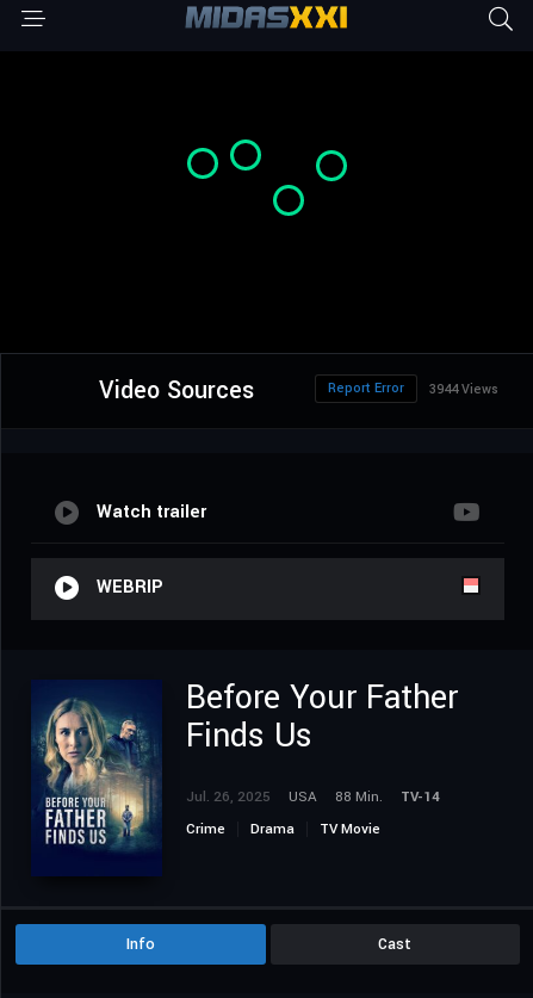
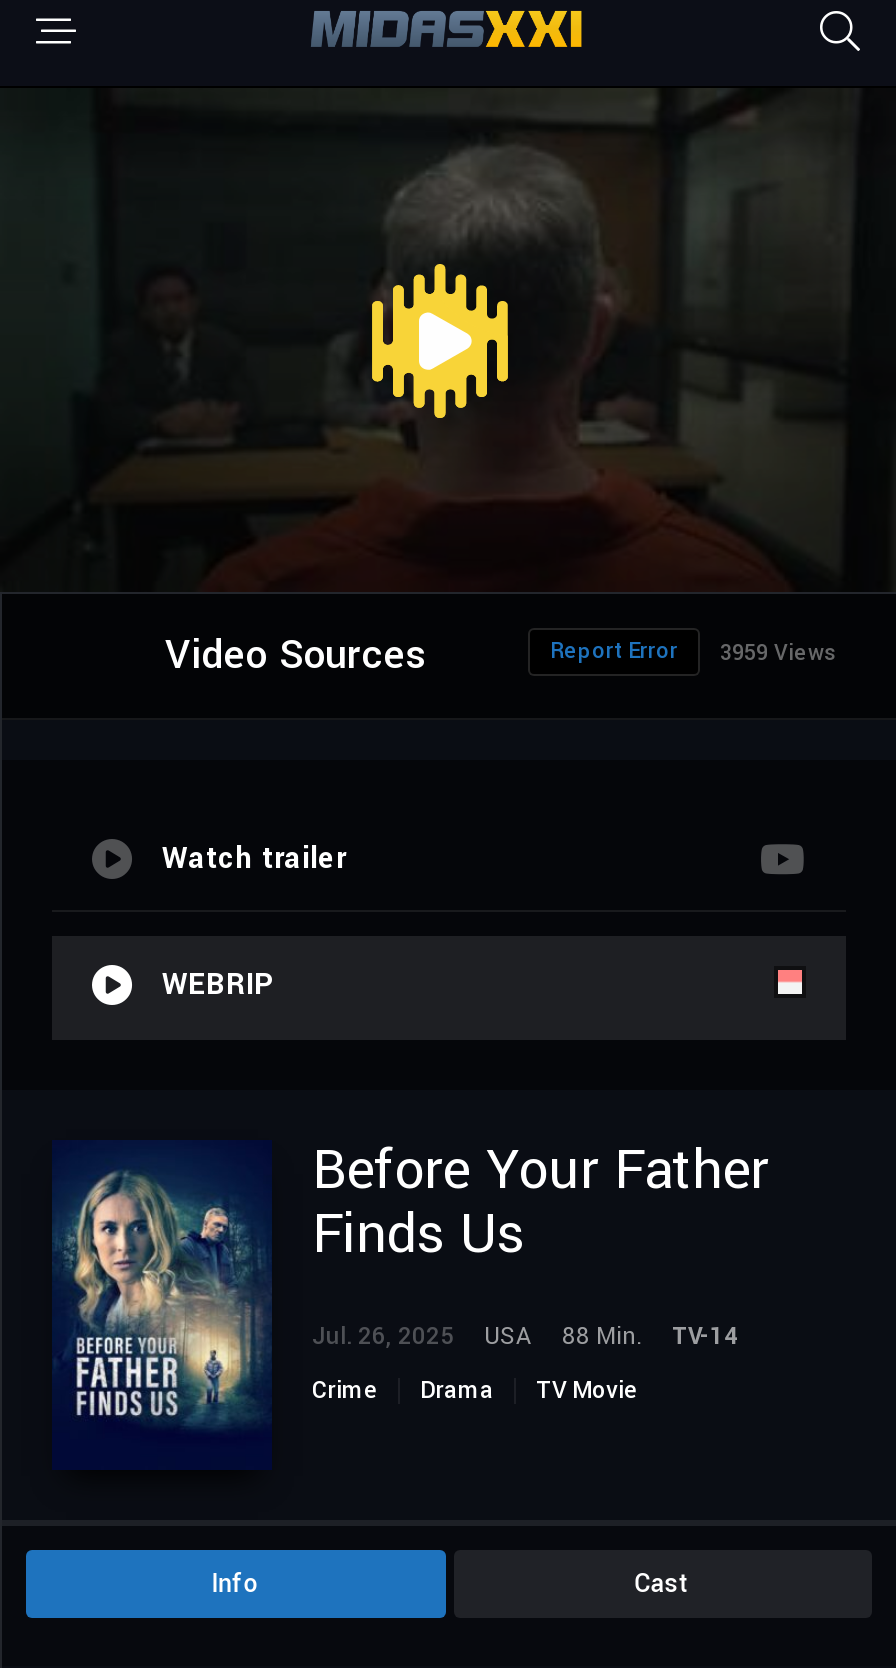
none -> [6,88,858,588] [image]
[328,379,498,398] Report Error 3944 Views -> [550,636,836,668] Report Error 3959 Views

